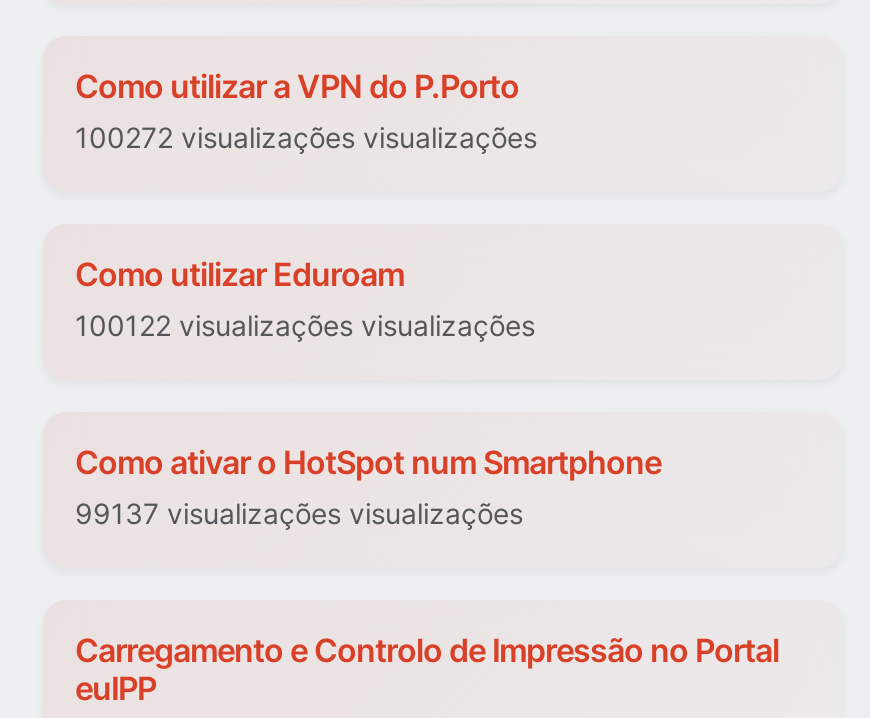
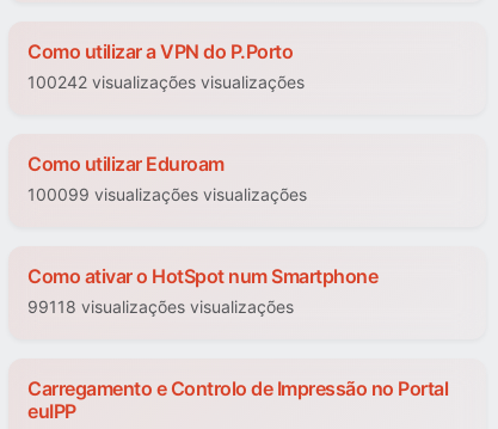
[75,121,537,155] 100272 visualizações visualizações -> [27,72,305,93] 100242 visualizações visualizações
[75,309,535,343] 100122 visualizações visualizações -> [27,185,307,205] 100099 visualizações visualizações
[75,497,523,531] 99137 visualizações visualizações -> [27,297,294,317] 99118 visualizações visualizações

